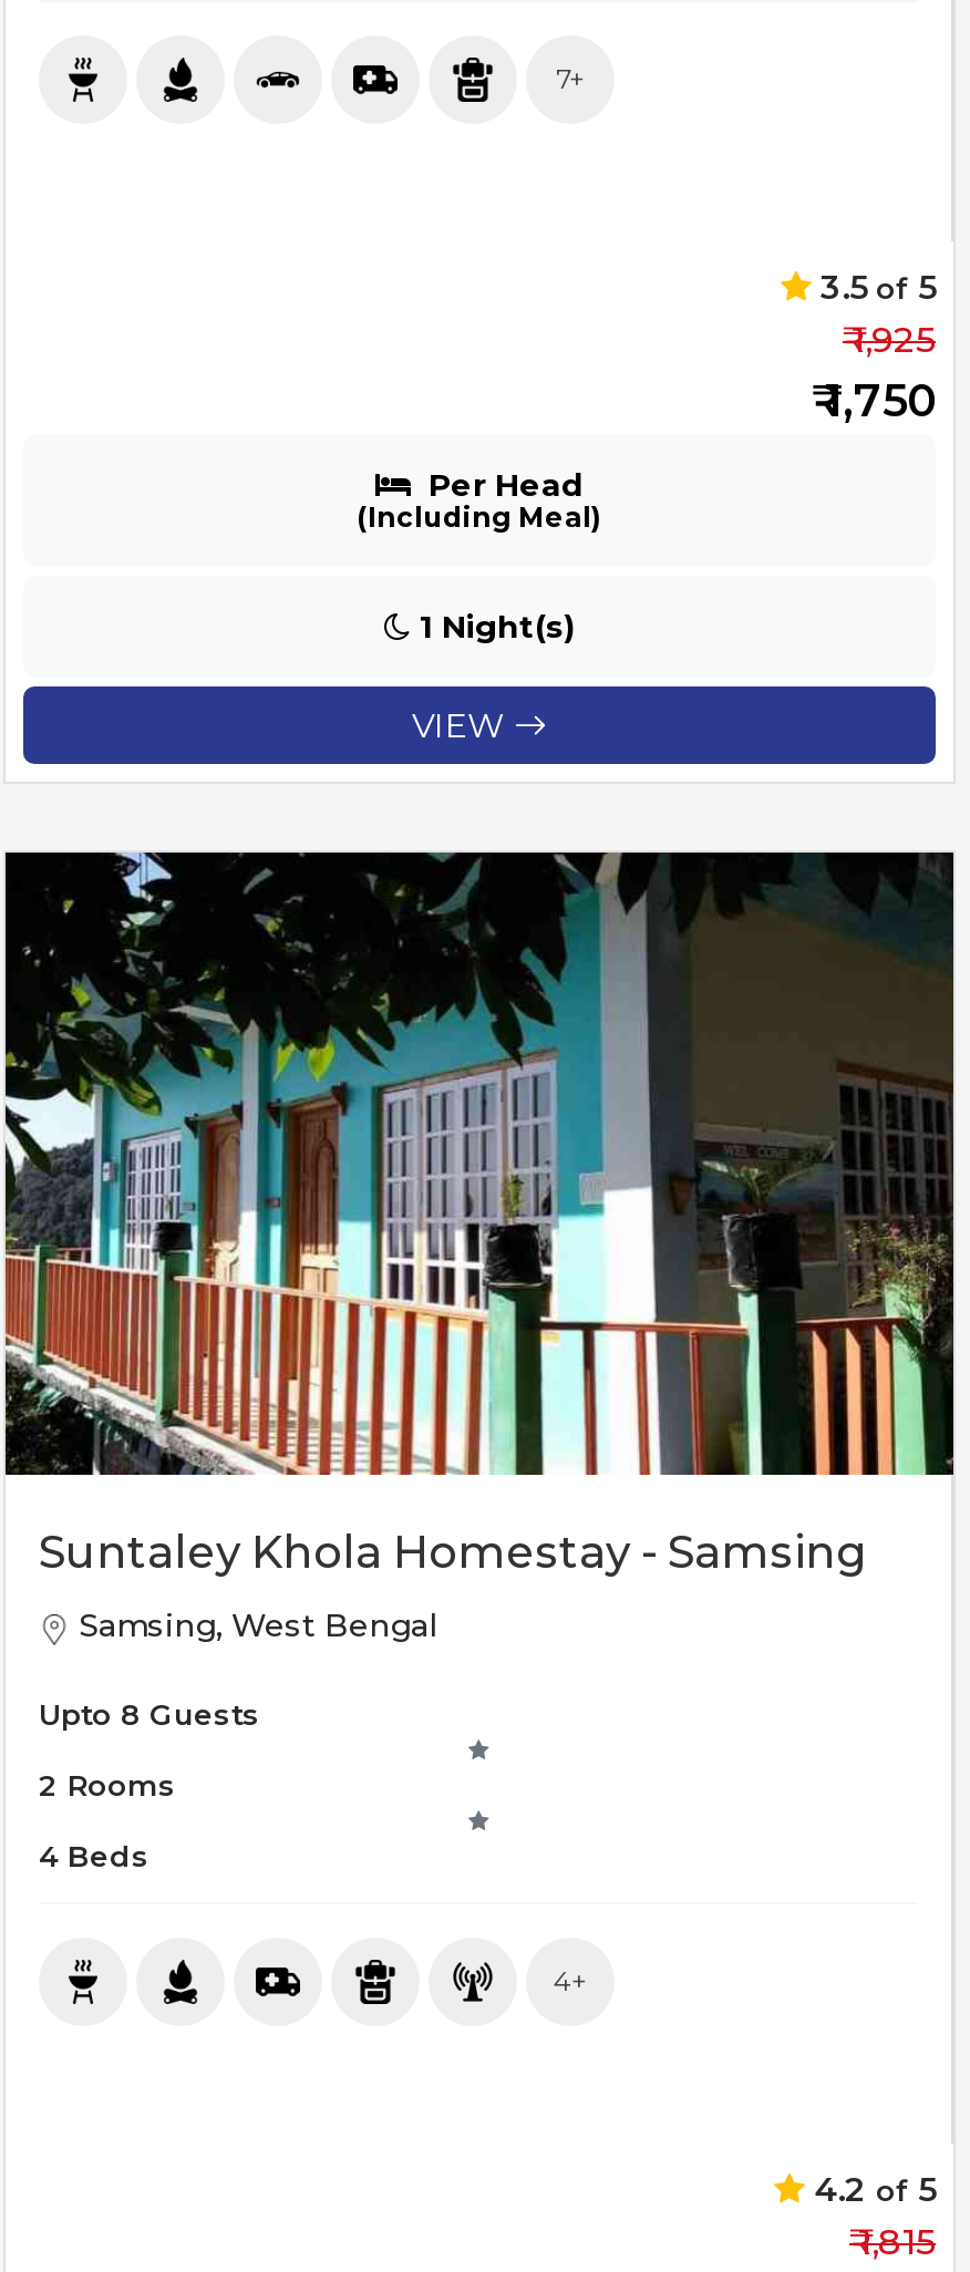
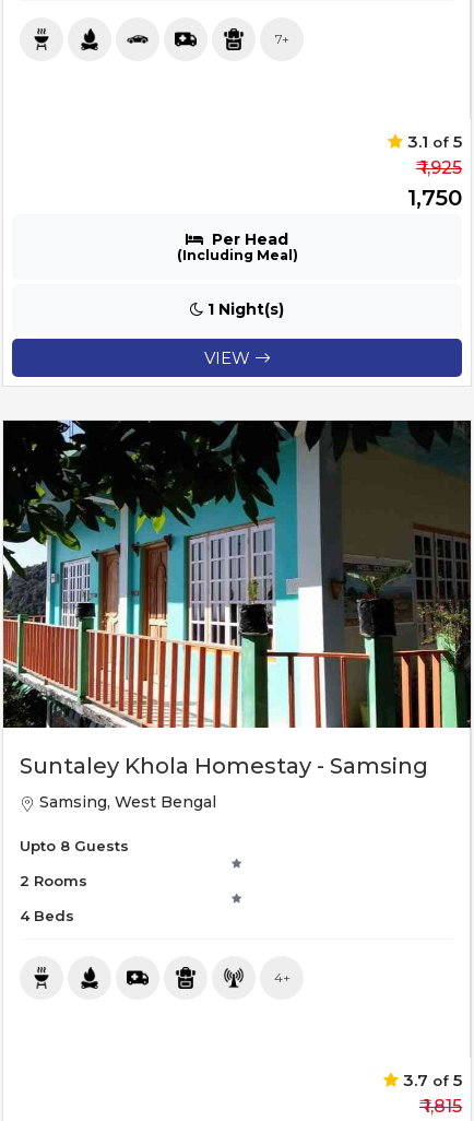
[812,266,936,308] 3.5 of 5 -> [403,131,462,152] 3.1 of 5
[805,2168,936,2210] 4.2 of 5 -> [399,1070,462,1090] 3.7 of 5

